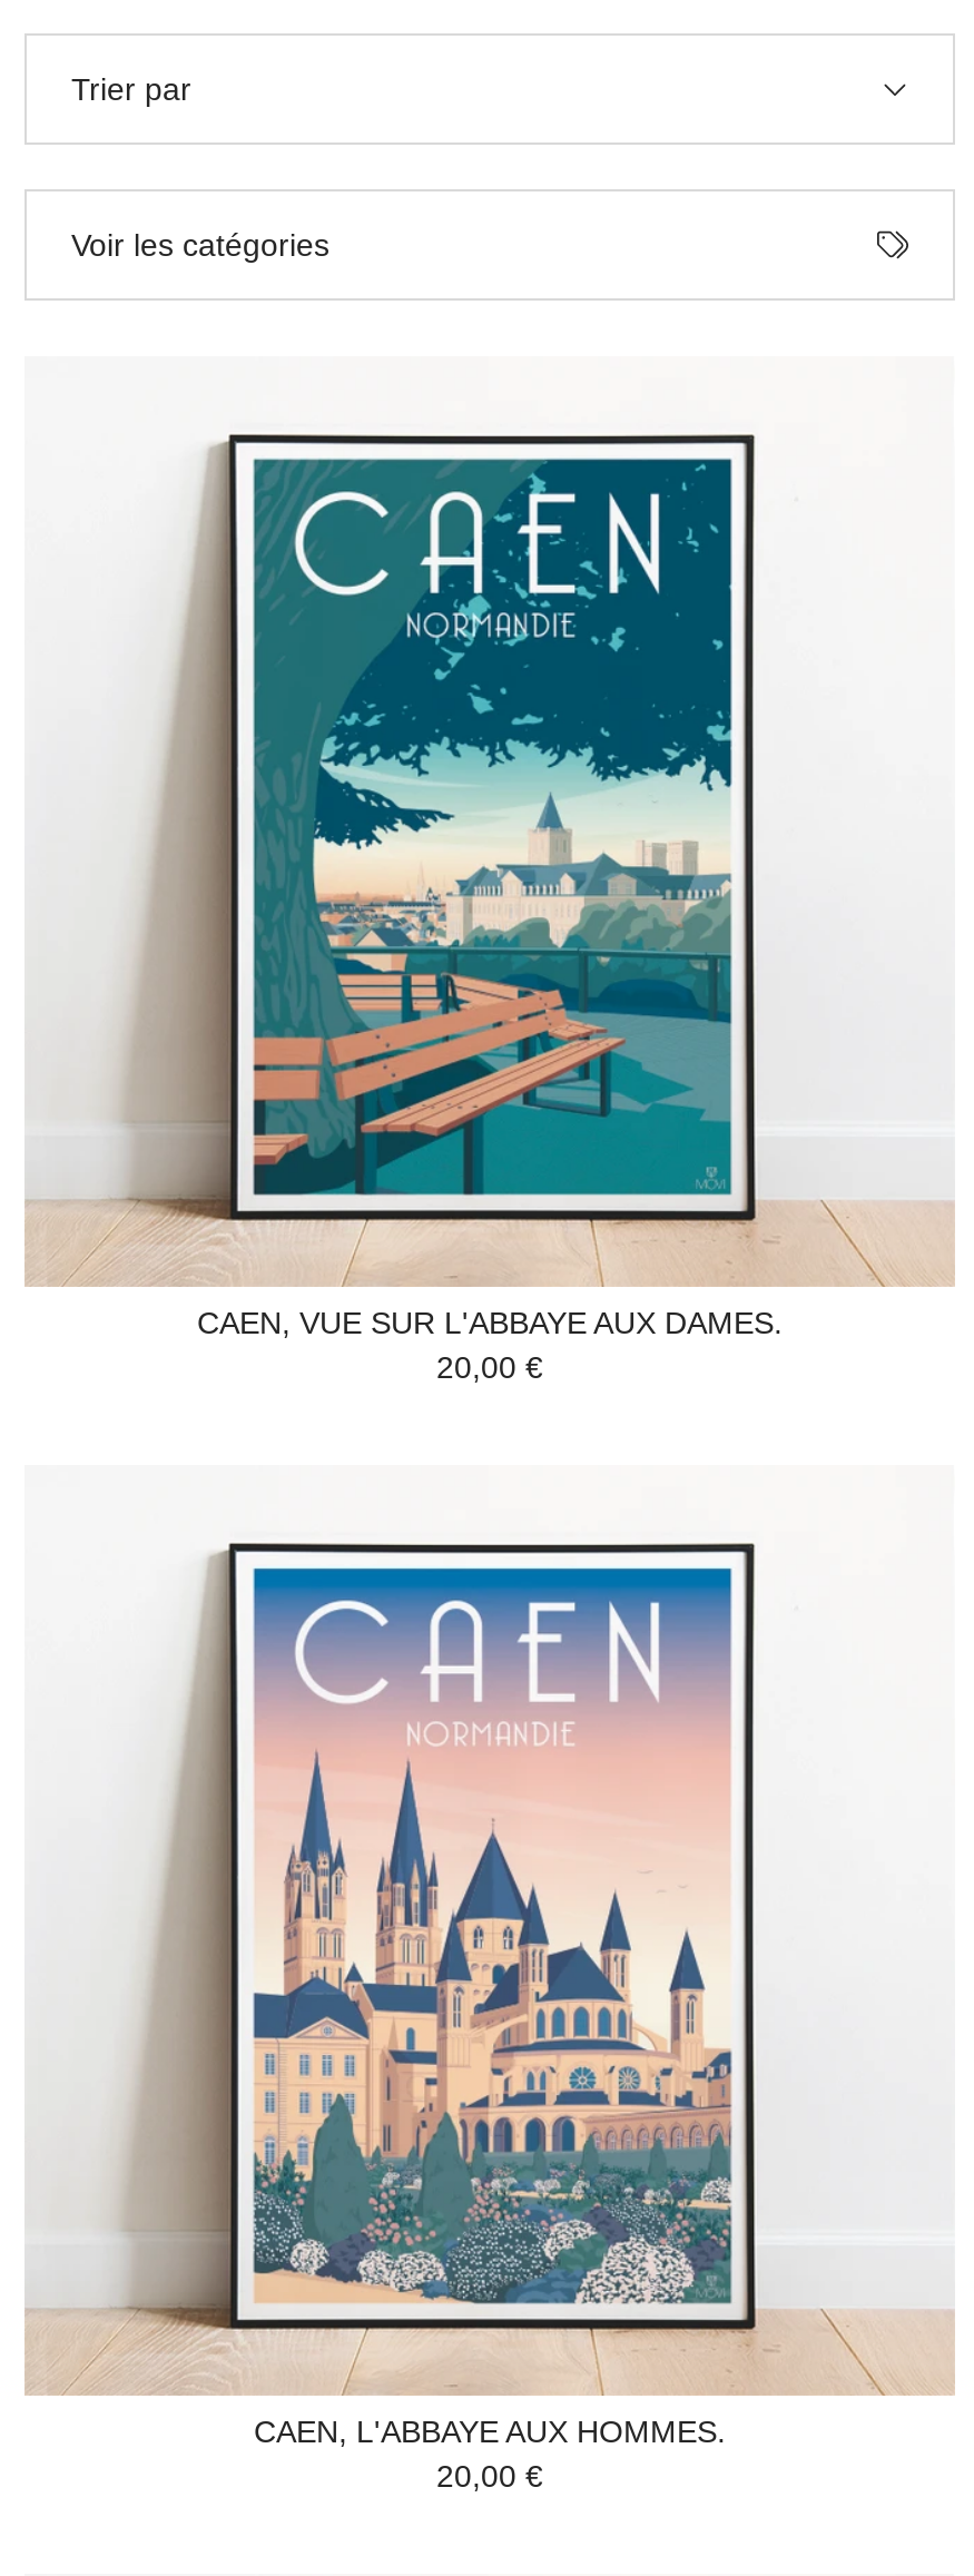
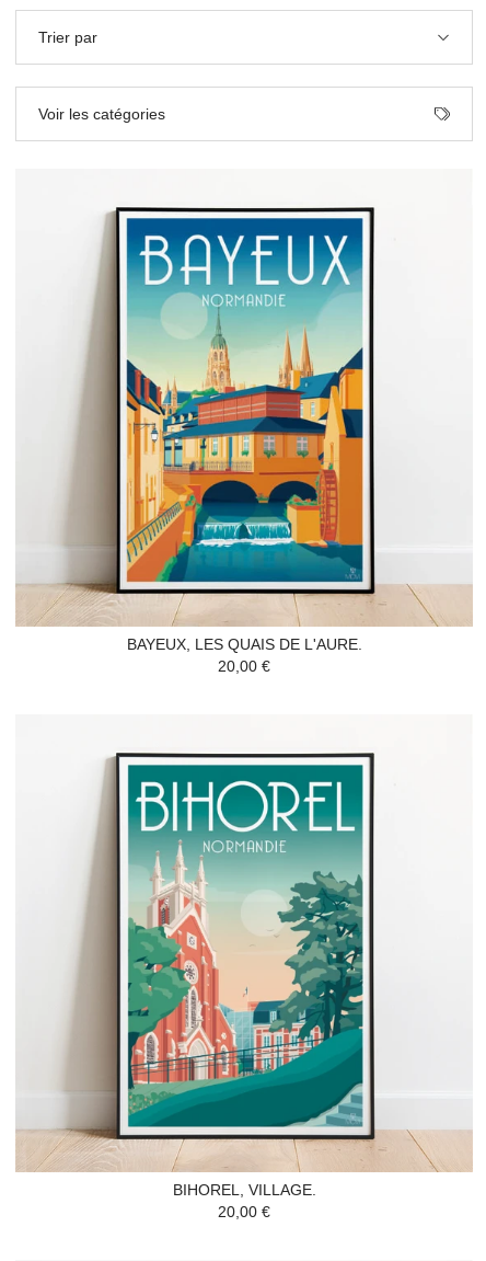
[252,459,735,1198] [image] -> [126,218,364,583] [image]
[197,1305,783,1340] CAEN, VUE SUR L'ABBAYE AUX DAMES. -> [126,635,362,653] BAYEUX, LES QUAIS DE L'AURE.
[254,1567,732,2304] [image] -> [127,765,364,1128] [image]
[254,2413,726,2449] CAEN, L'ABBAYE AUX HOMMES. -> [172,1181,316,1199] BIHOREL, VILLAGE.

